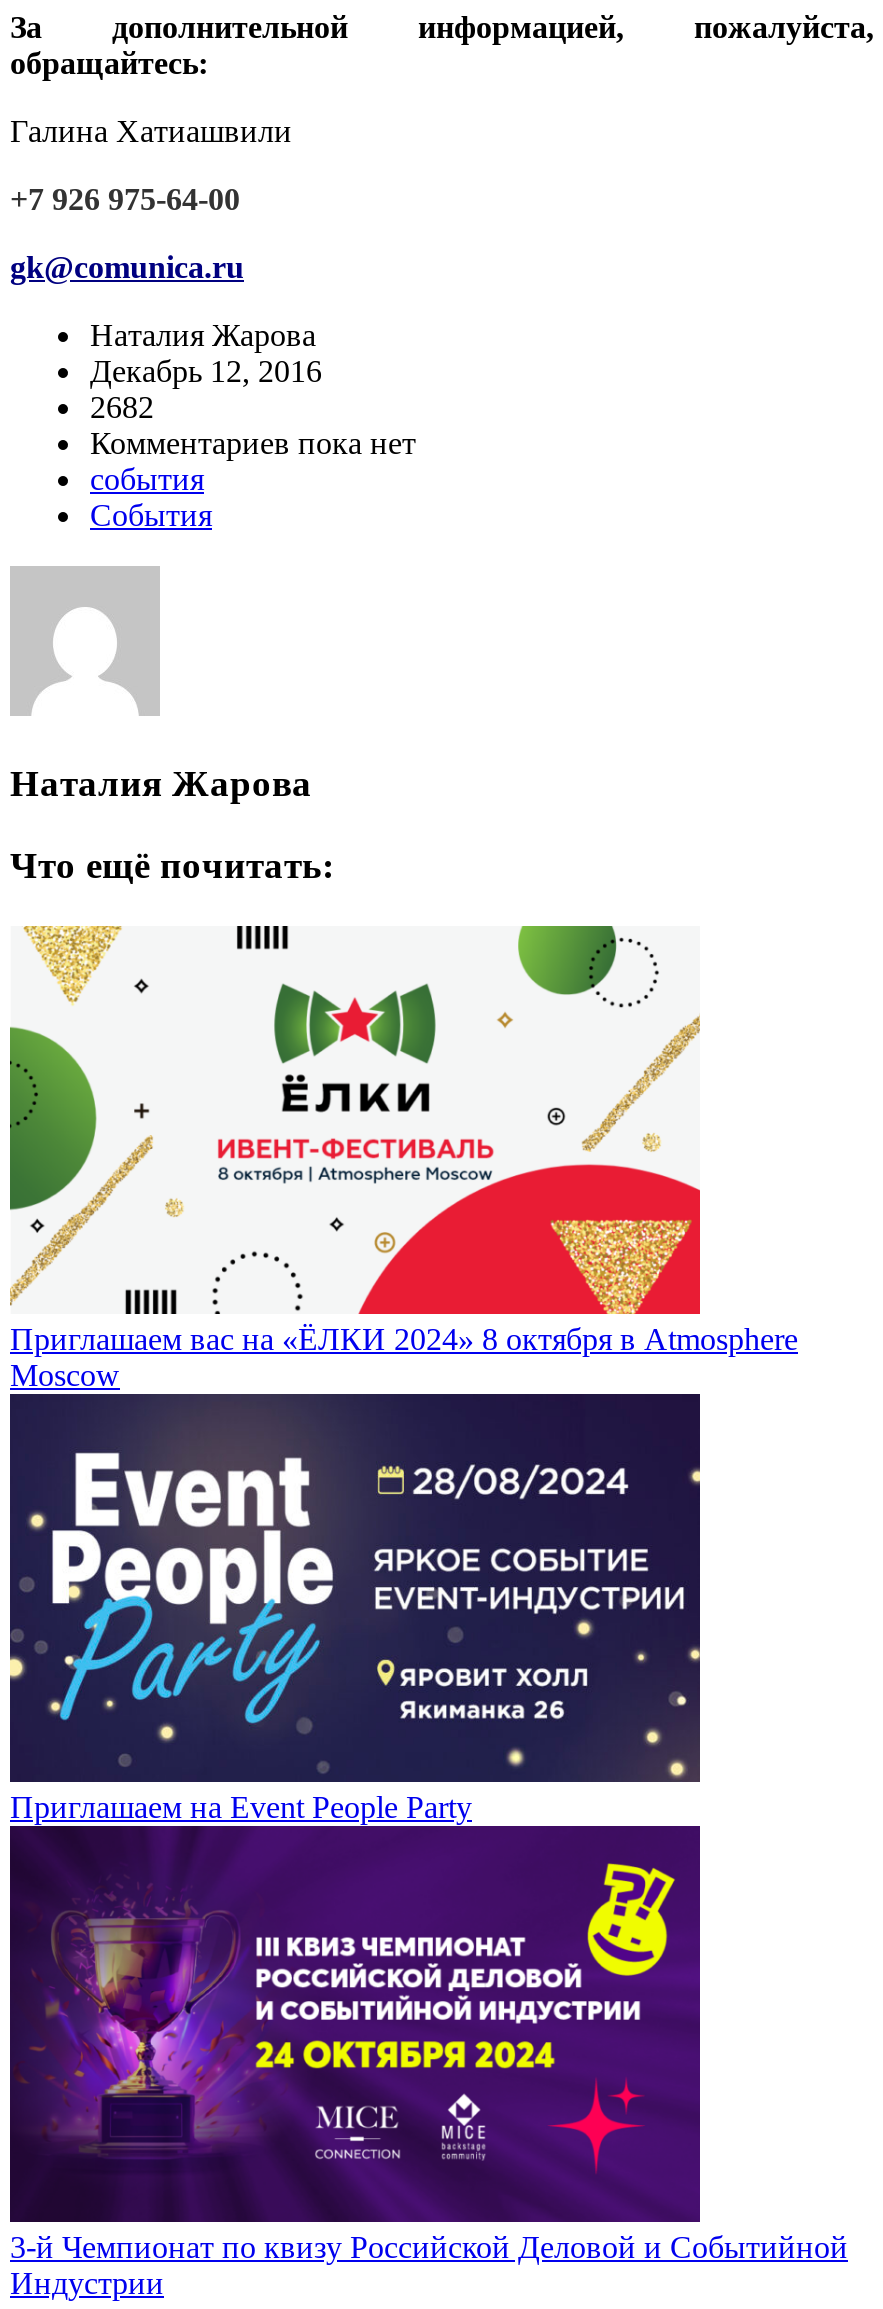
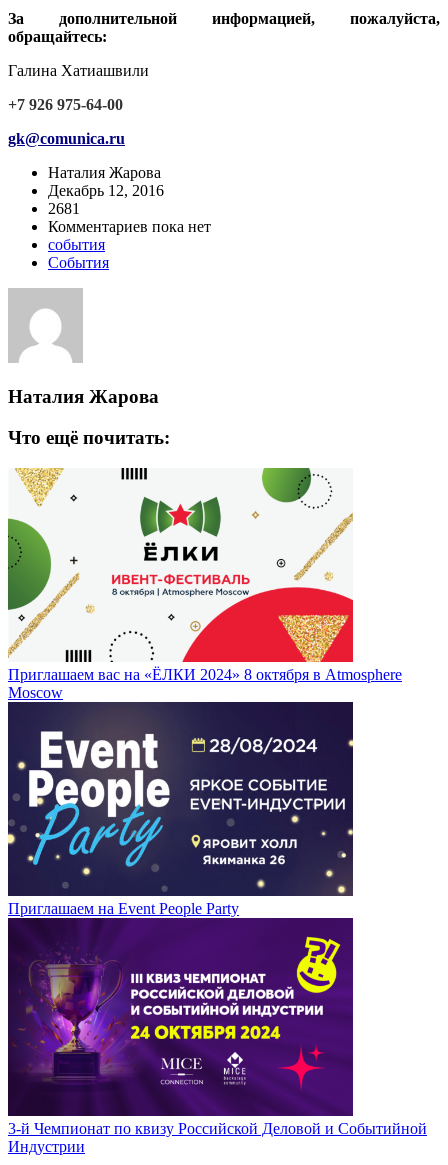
[90,391,154,425] 2682 -> [48,200,80,217] 2681

